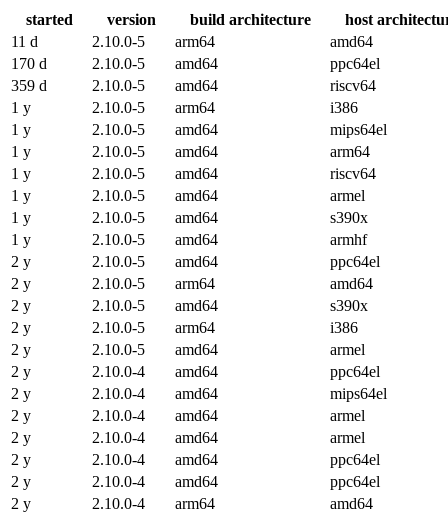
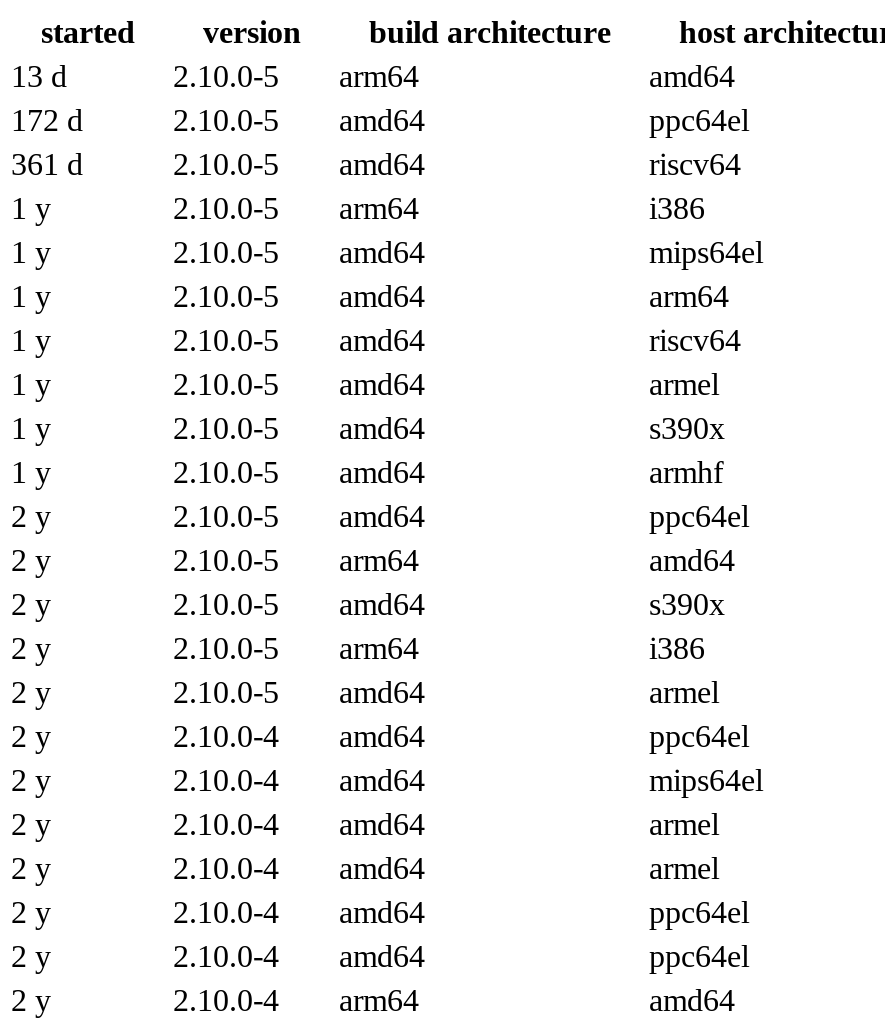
[11,33,38,50] 11 d -> [11,59,67,93] 13 d
[11,55,47,72] 170 d -> [11,103,83,137] 172 d
[11,77,47,94] 359 d -> [11,147,83,181] 361 d

